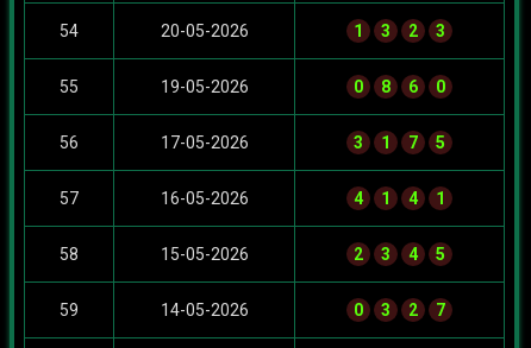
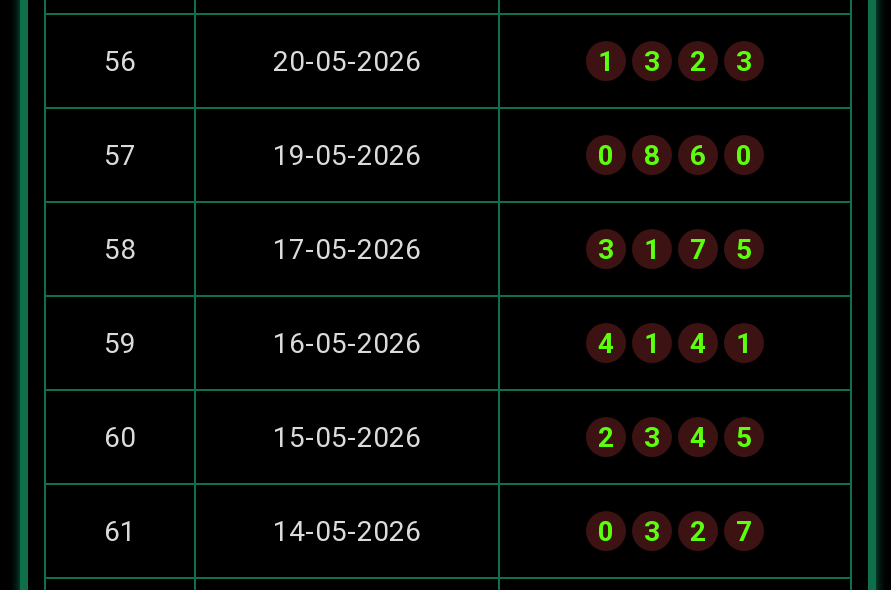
[60,21,79,40] 54 -> [104,45,136,77] 56
[60,77,79,96] 55 -> [104,139,136,171] 57
[60,133,79,152] 56 -> [104,233,136,265] 58
[60,189,79,208] 57 -> [104,327,136,359] 59
[60,245,79,264] 58 -> [104,421,136,453] 60
[60,300,79,319] 59 -> [104,515,136,547] 61

